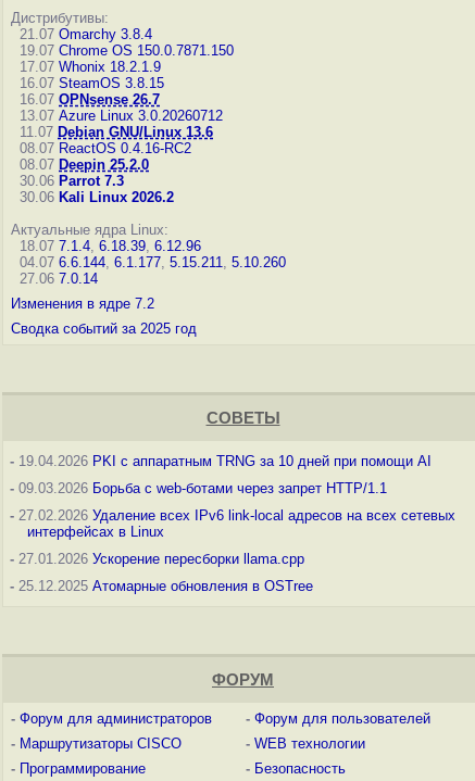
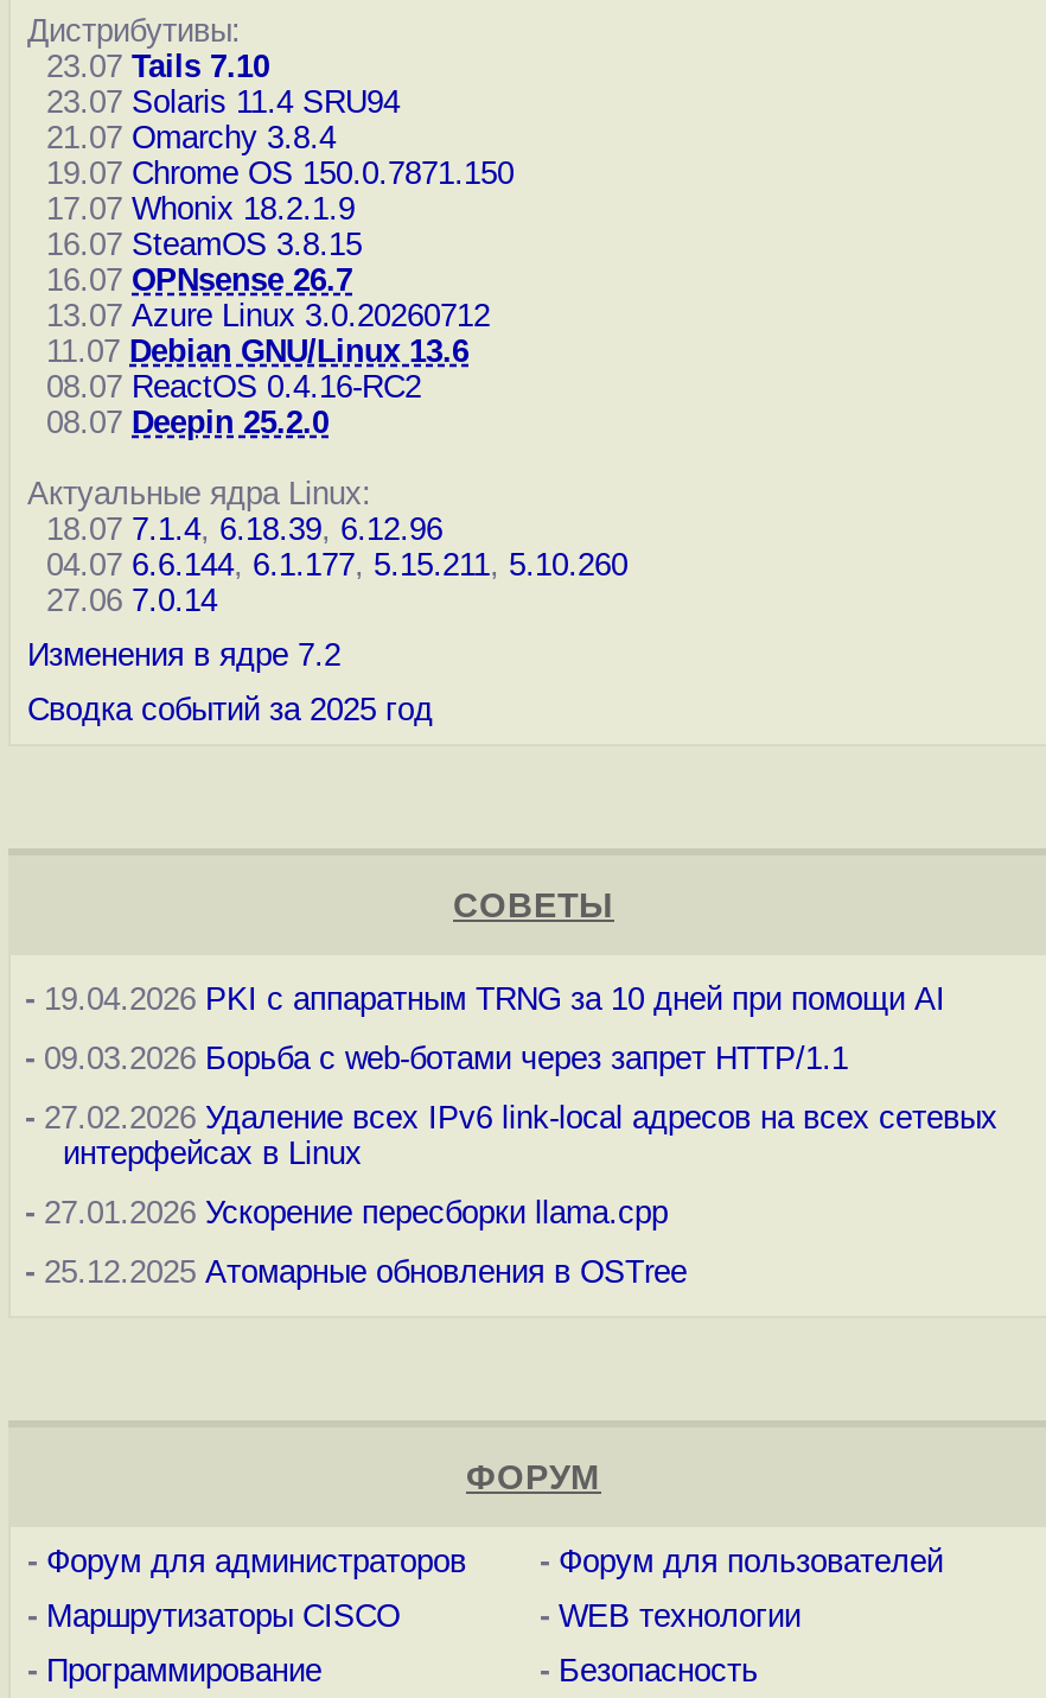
none -> [27,49,400,120] 23.07 Tails 7.10 | 23.07 Solaris 11.4 SRU94
moved [11,26,234,173] -> [27,120,514,440]: 21.07 Omarchy 3.8.4 | 19.07 Chrome OS 150.0.7871.150 | 17.07 Whonix 18.2.1.9 | ... | 08.07 ReactOS 0.4.16-RC2 | 08.07 Deepin 25.2.0
[11,173,174,205] 30.06 Parrot 7.3 | 30.06 Kali Linux 2026.2 -> none

